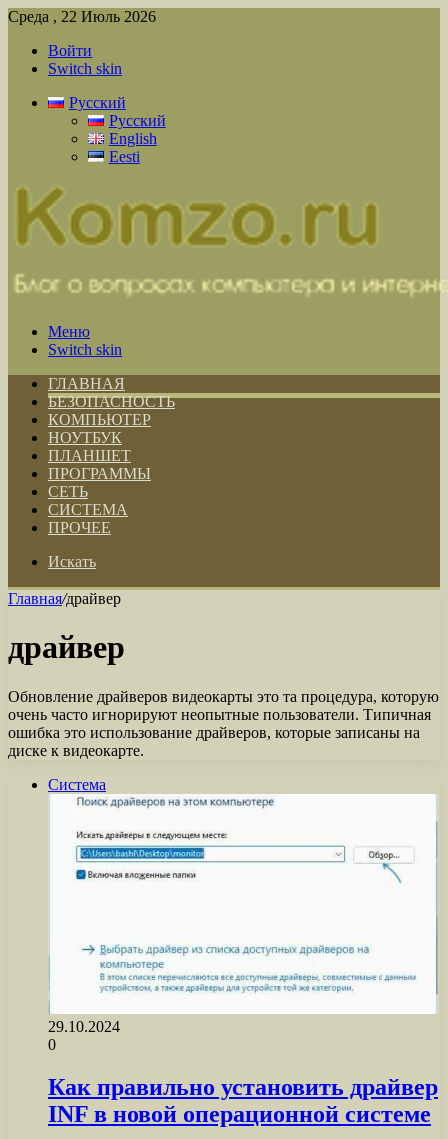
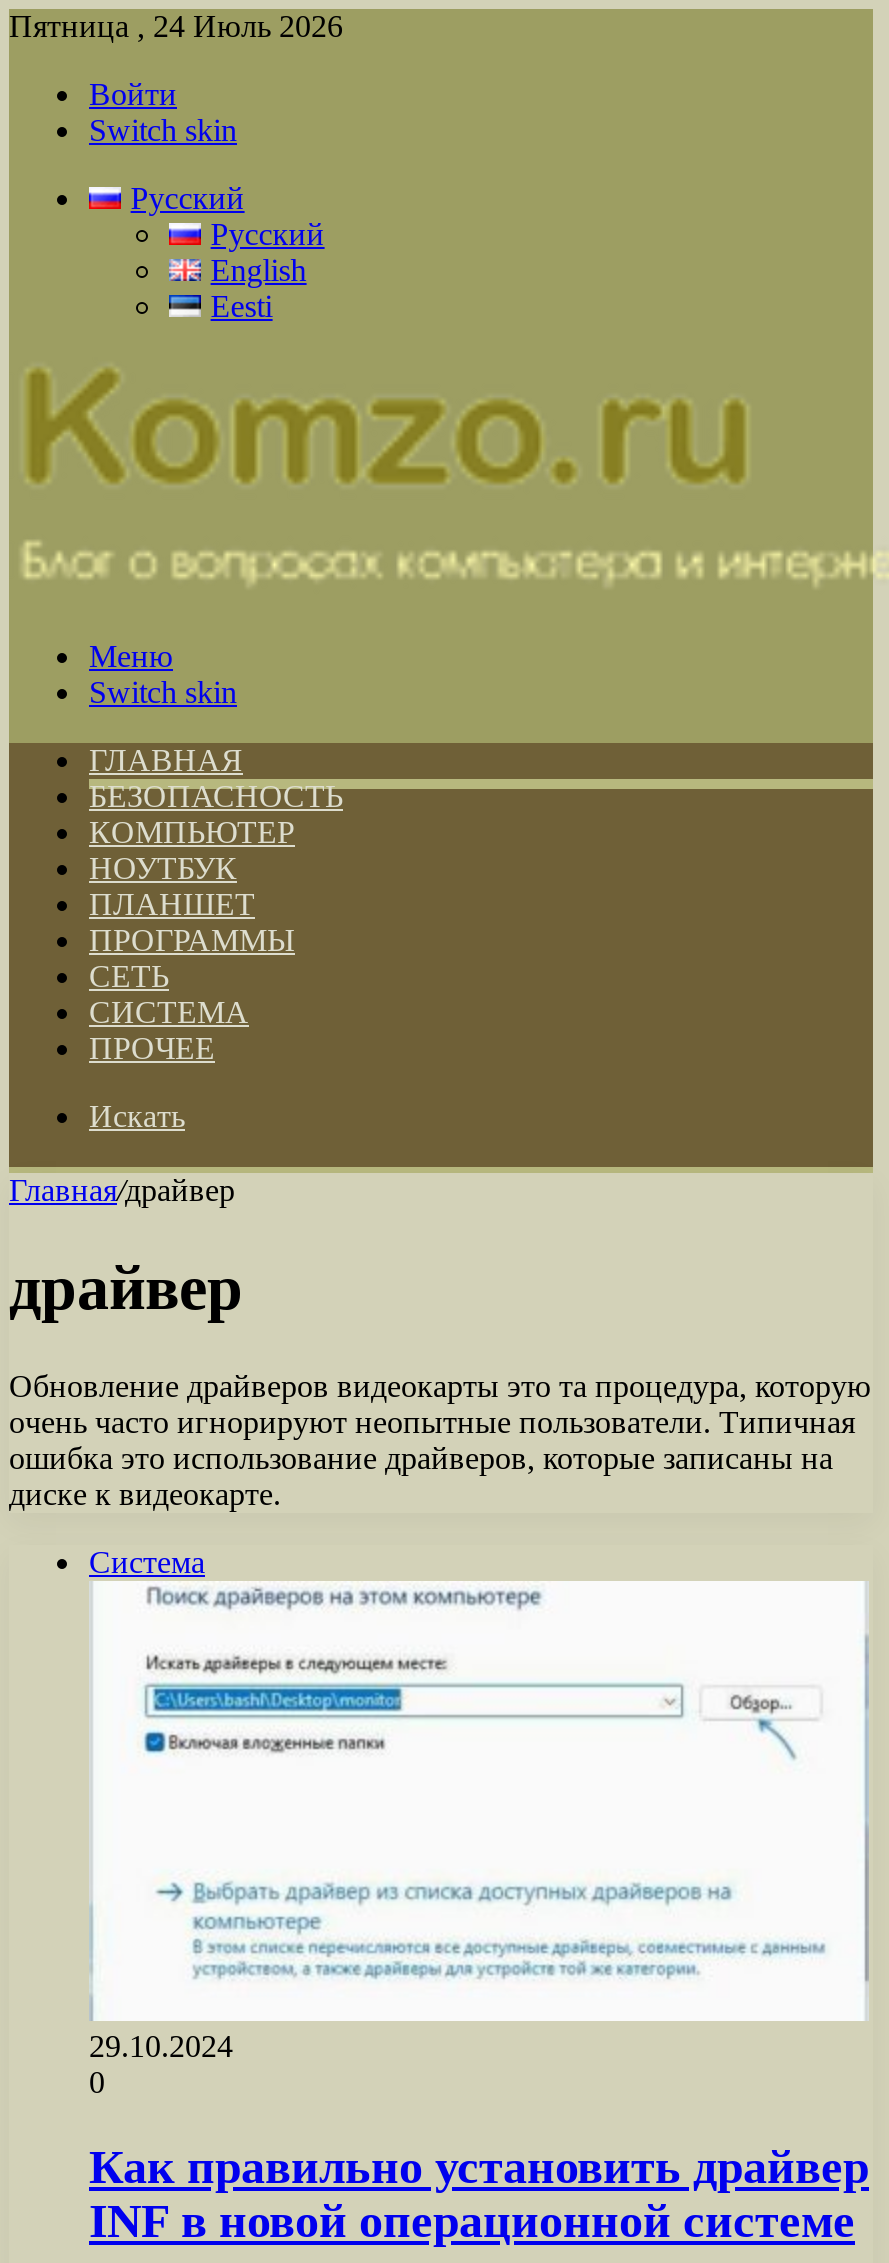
[8,8,156,25] Среда , 22 Июль 2026 -> [9,9,343,43] Пятница , 24 Июль 2026

